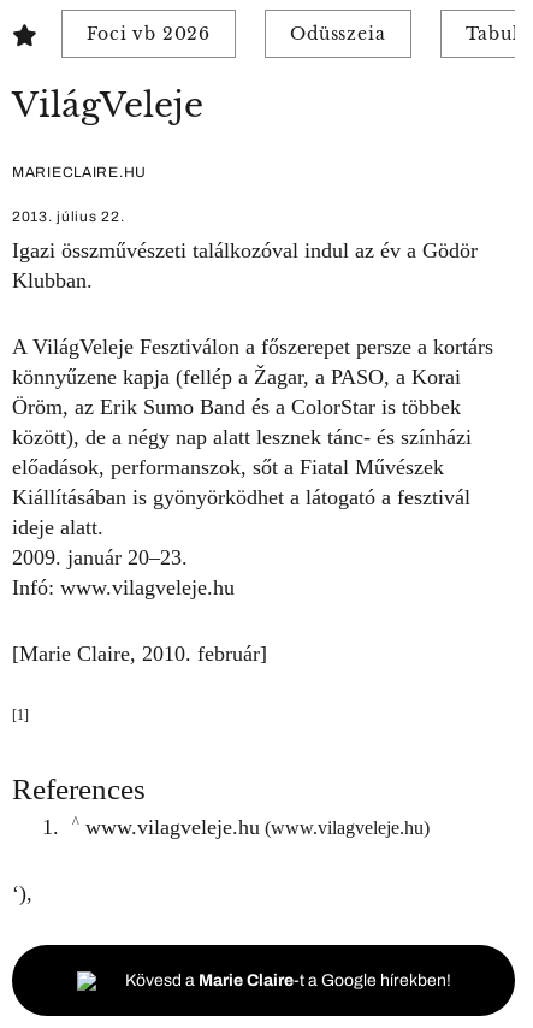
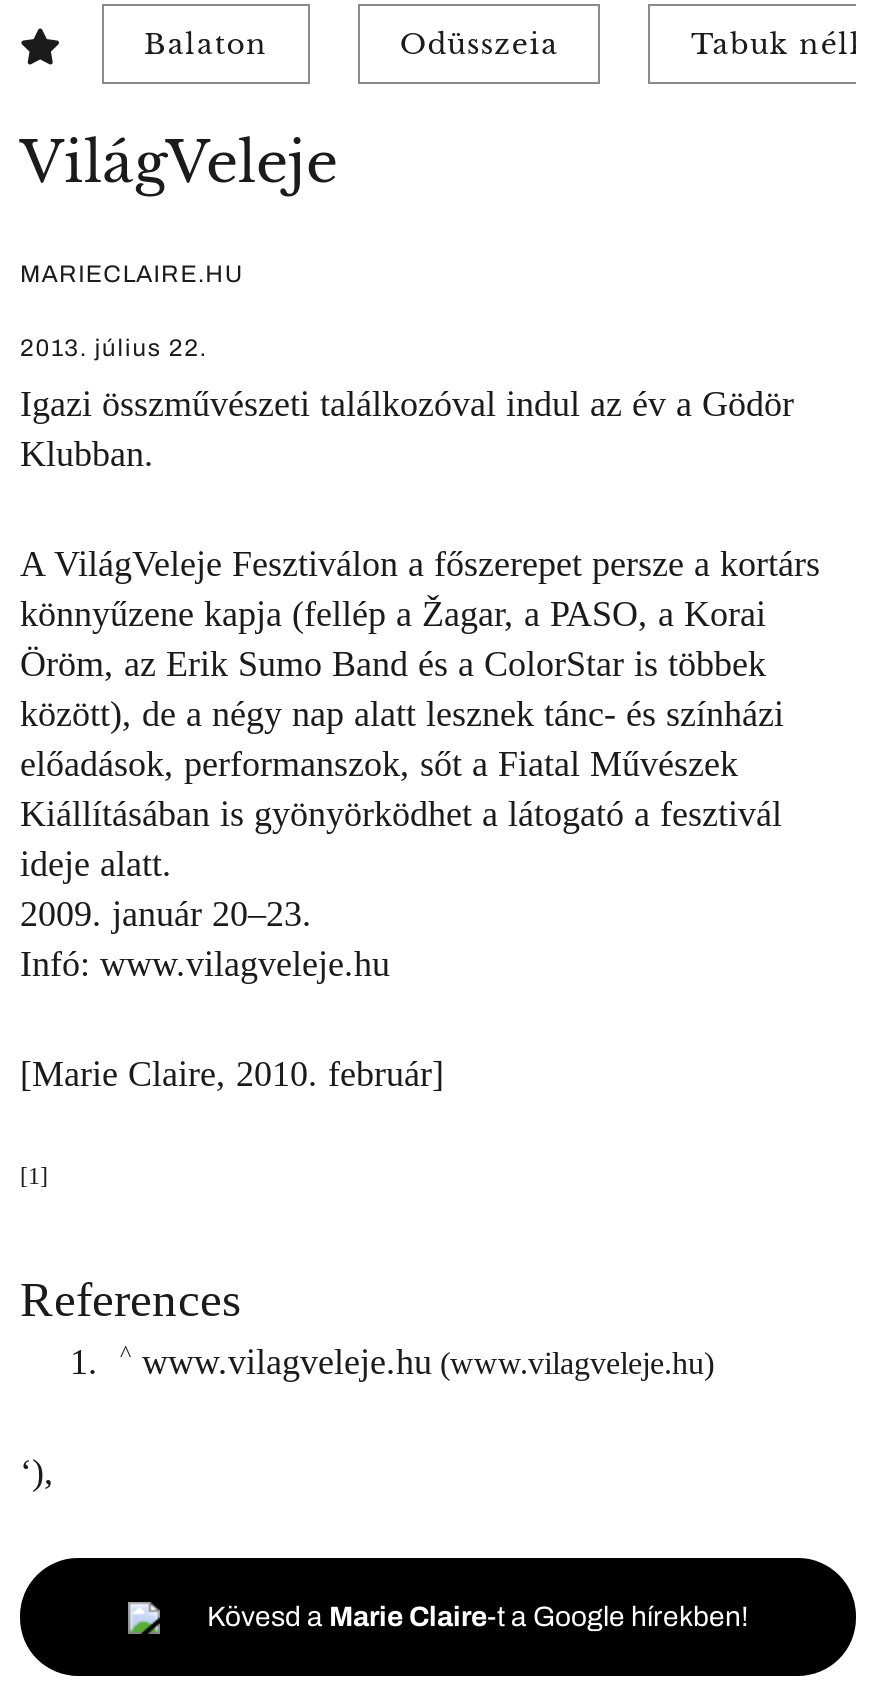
[87,23,211,45] Foci vb 2026 -> [144,26,268,62] Balaton

